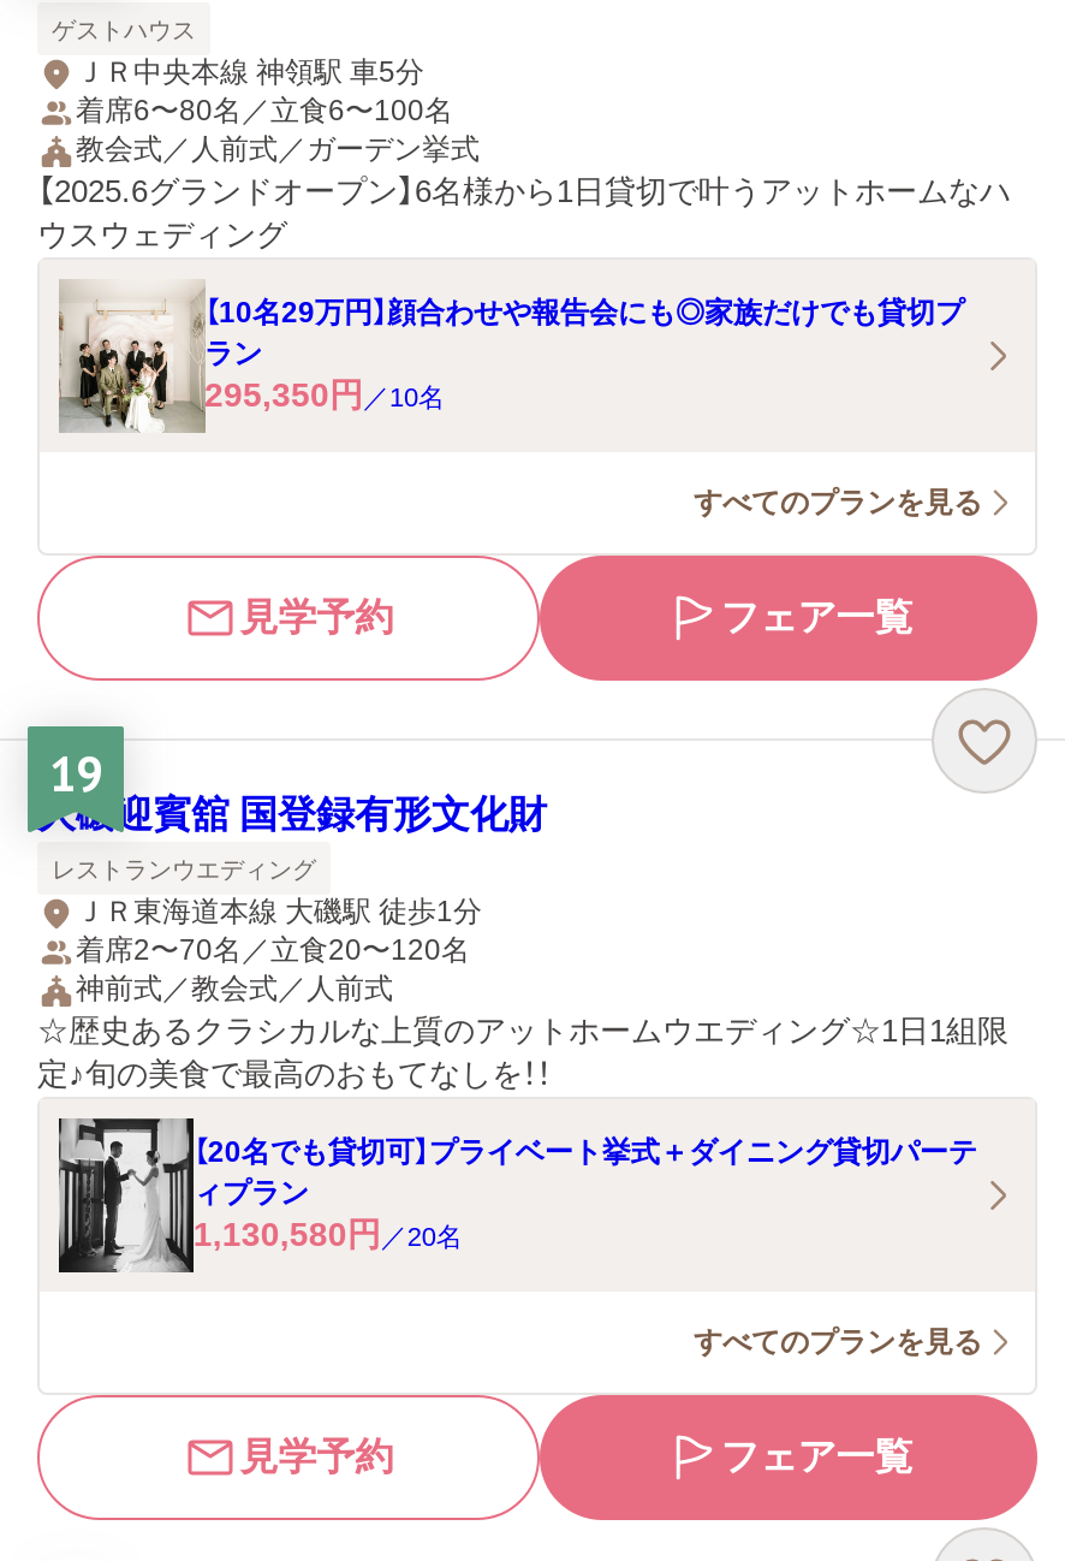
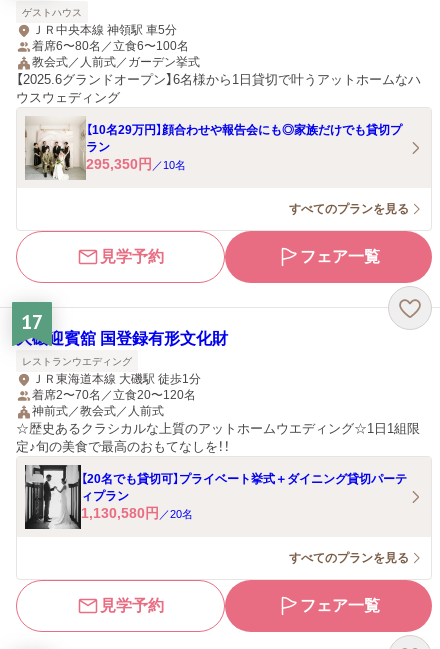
[49,743,102,806] 19 -> [21,309,43,335] 17

